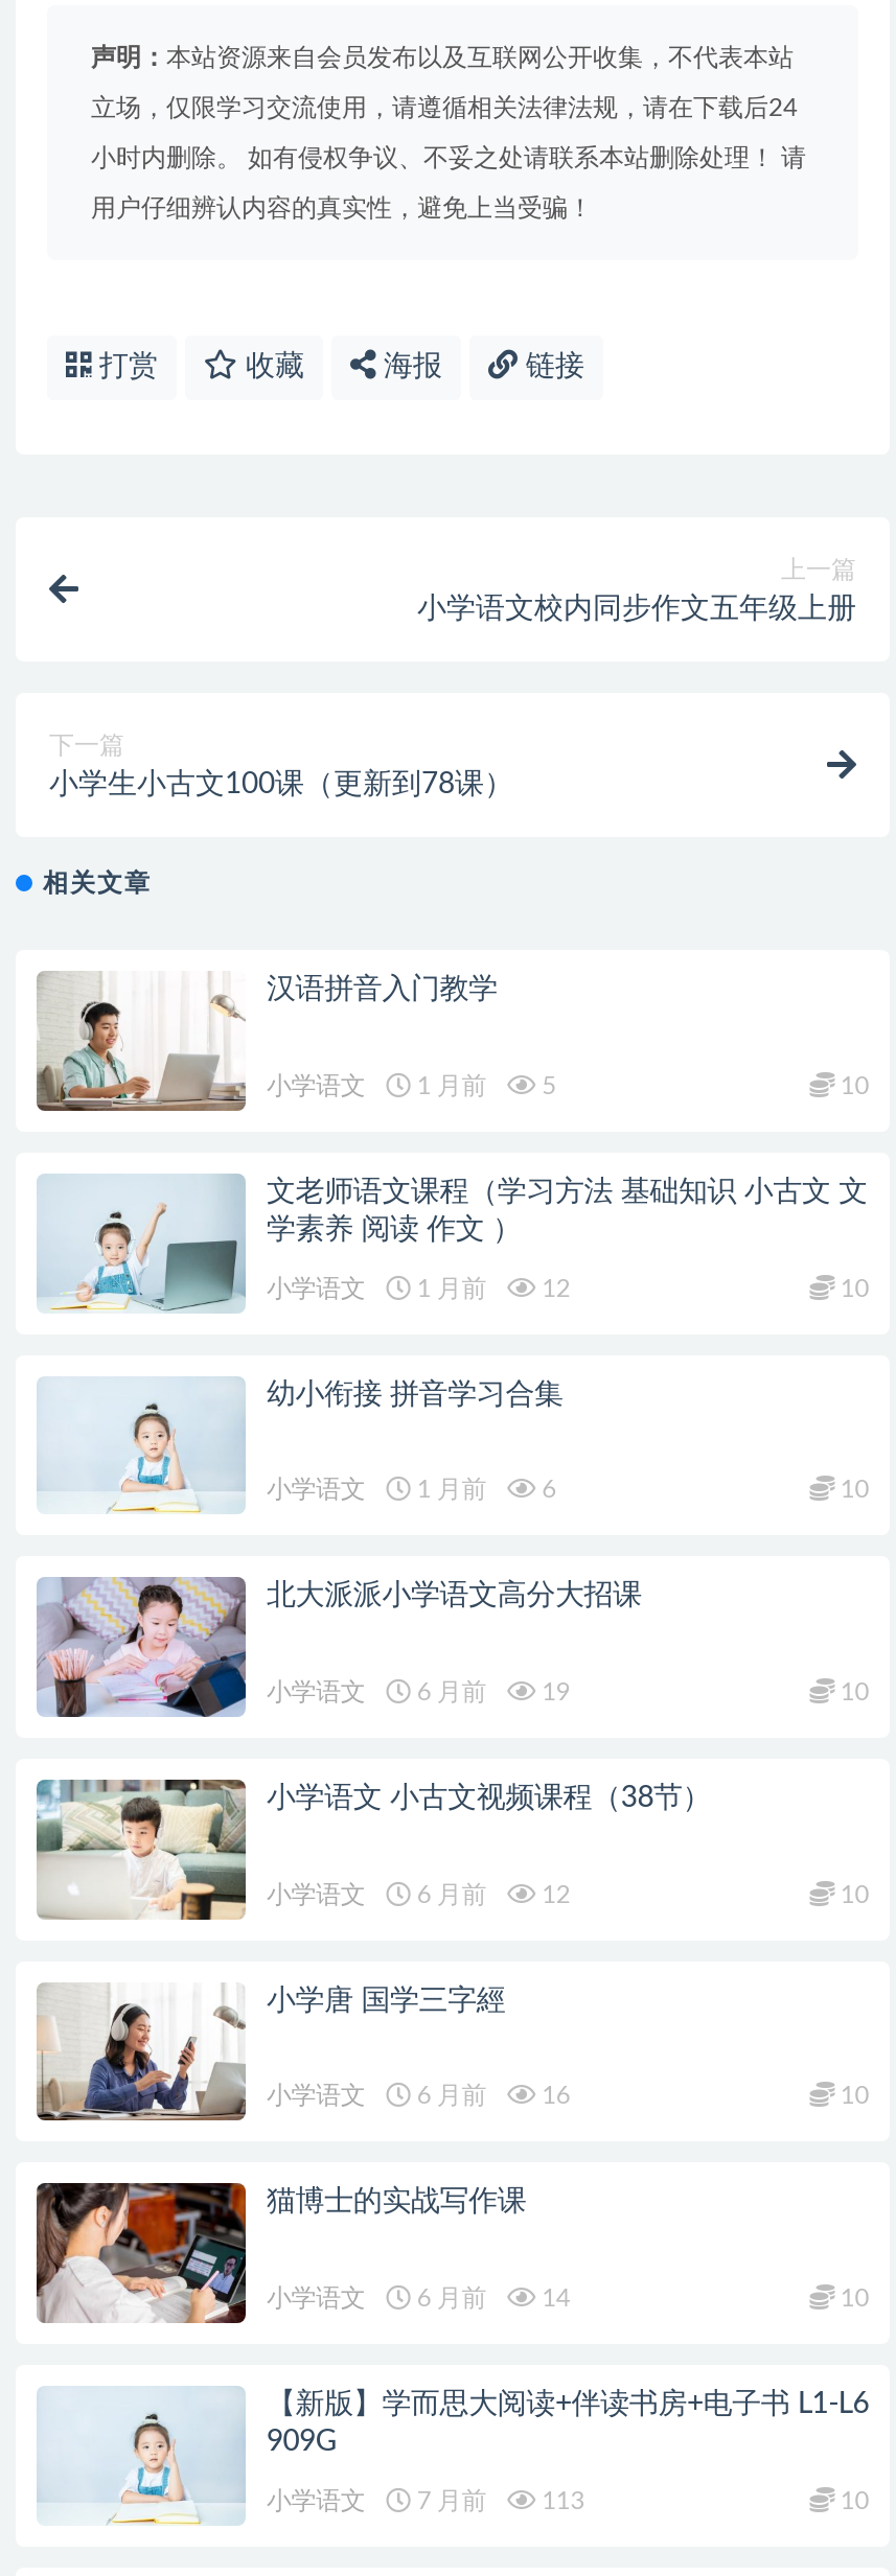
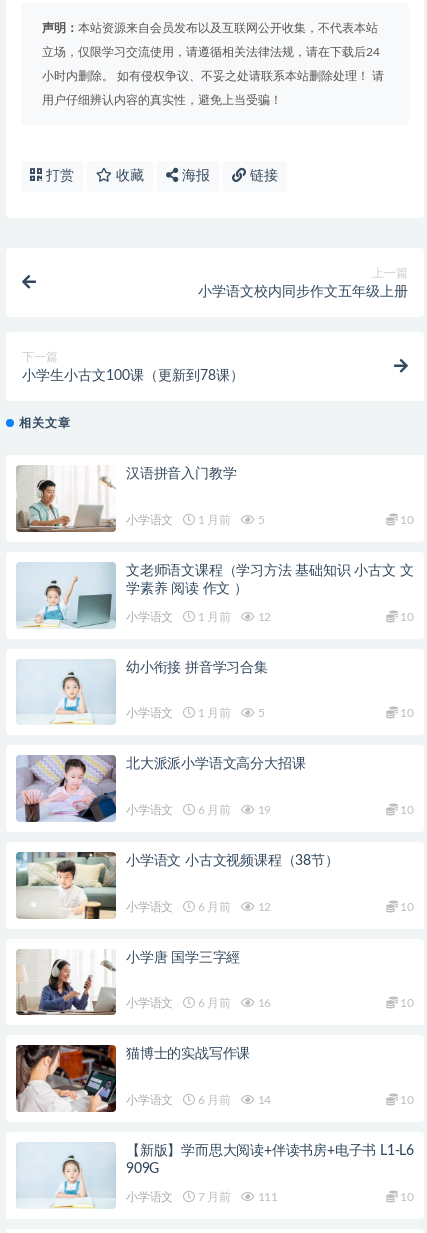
[267,1477,556,1502] 小学语文 1 月前 6 -> [126,707,264,719] 小学语文 1 月前 5
[267,2487,584,2512] 小学语文 7 月前 113 -> [126,1191,278,1203] 小学语文 7 月前 111

